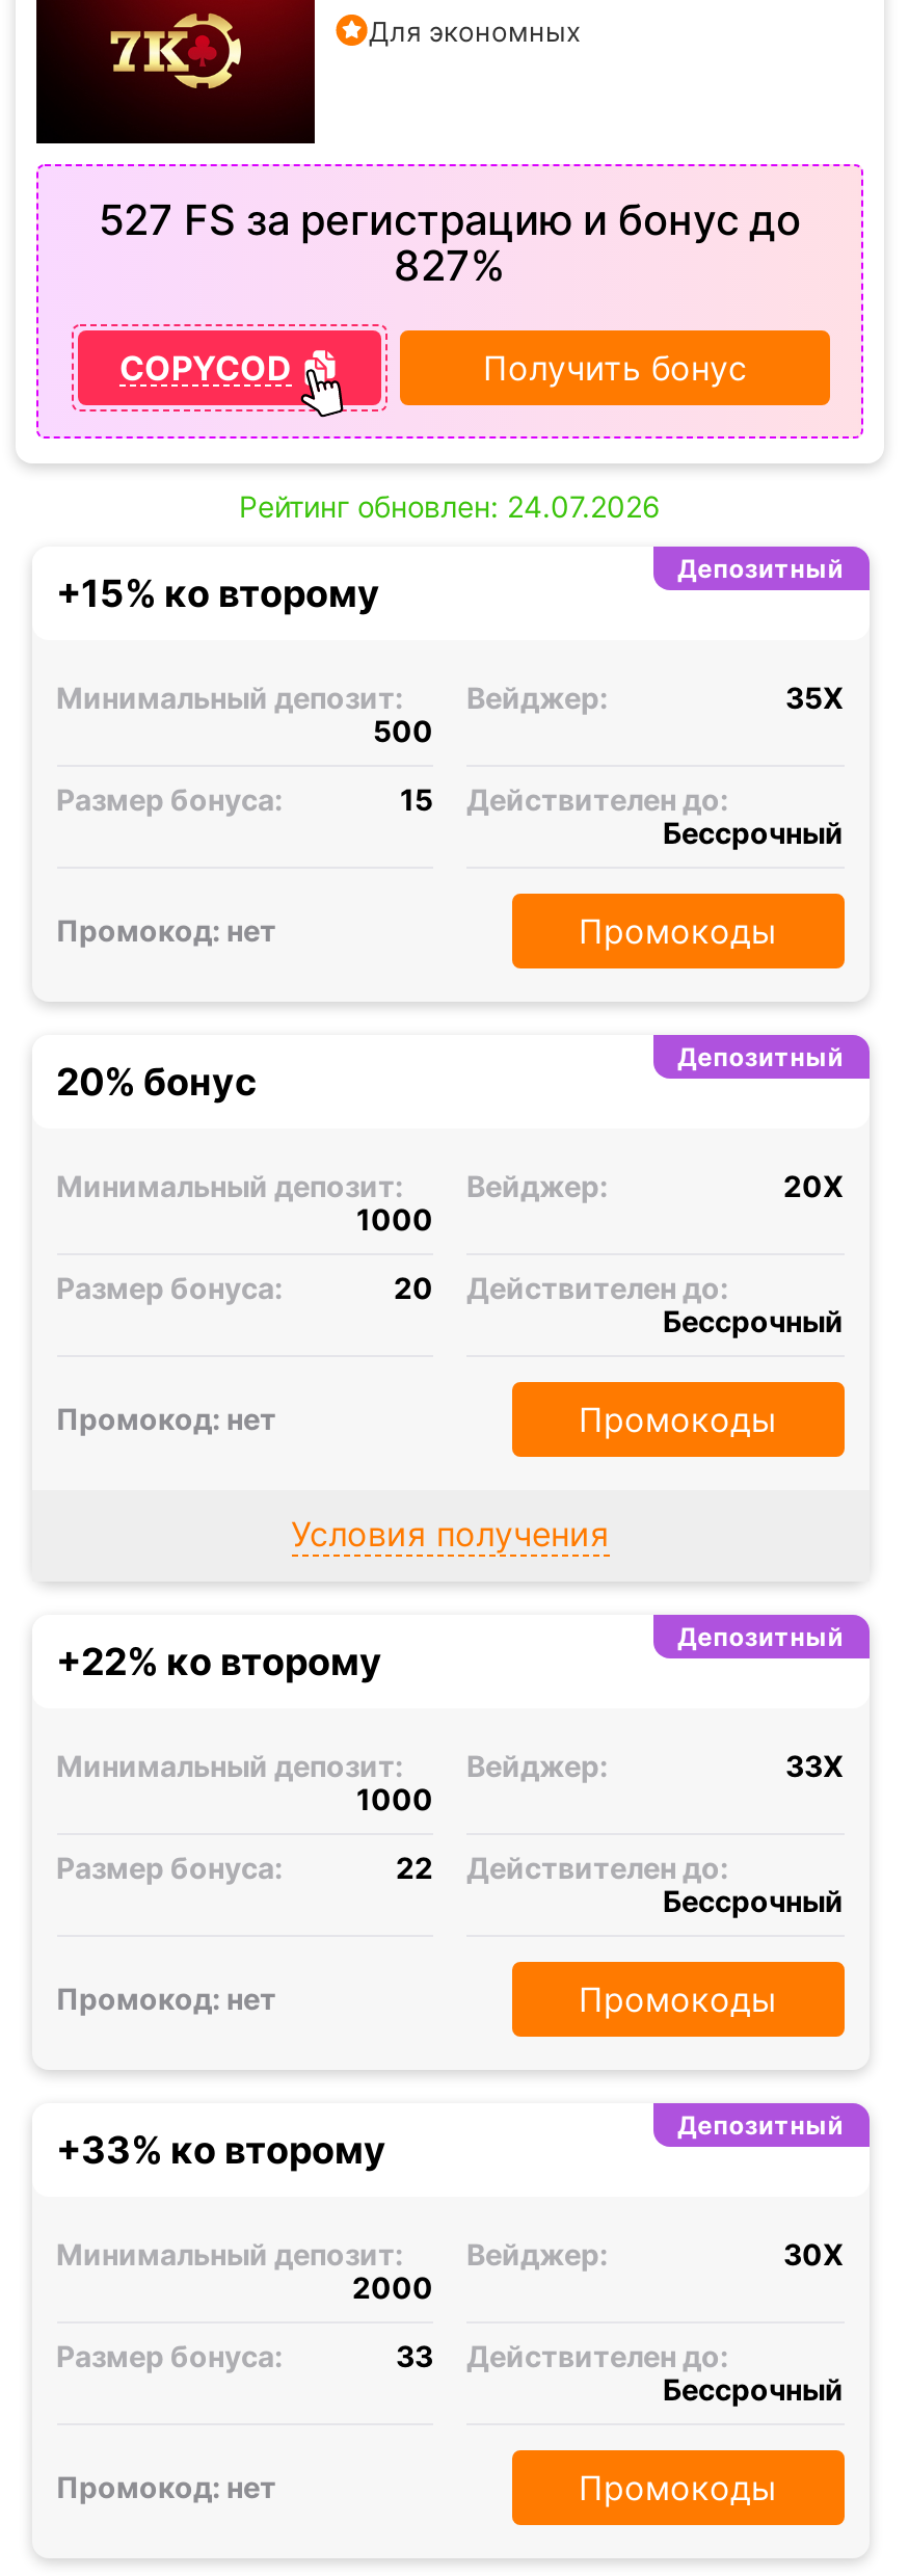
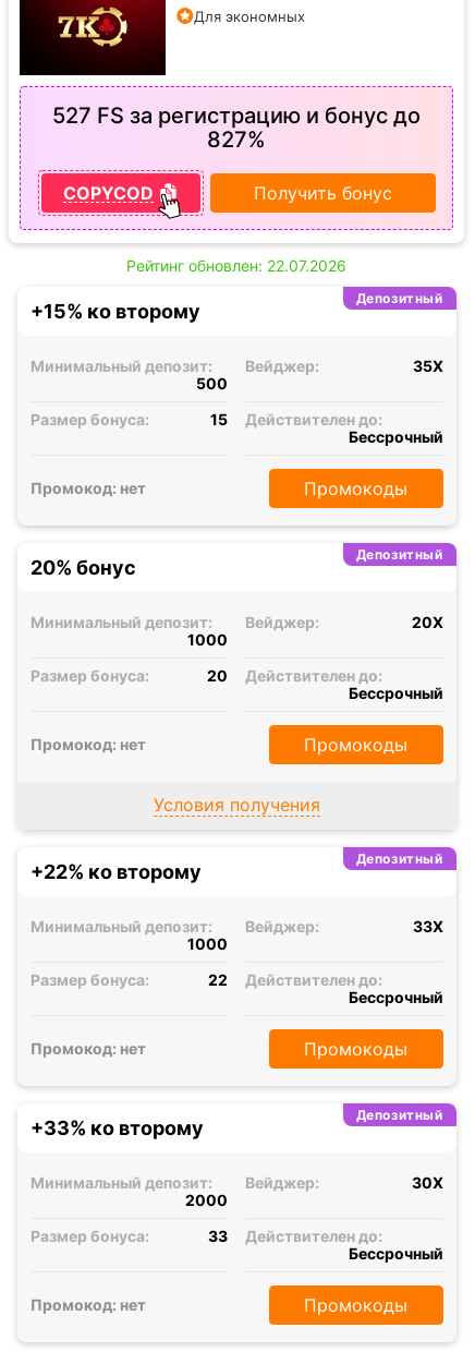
[239,489,661,524] Рейтинг обновлен: 24.07.2026 -> [126,256,346,275] Рейтинг обновлен: 22.07.2026

